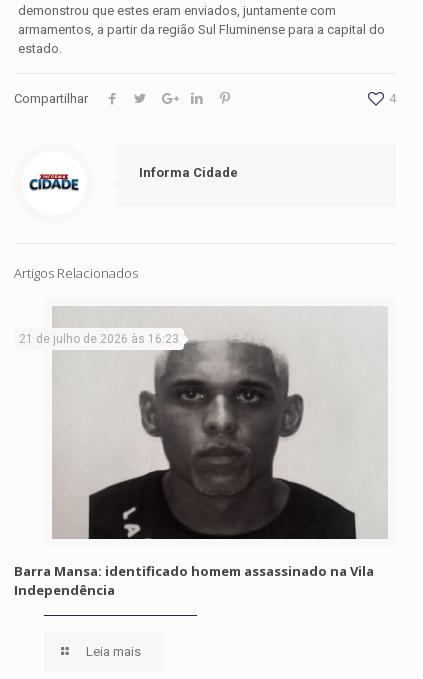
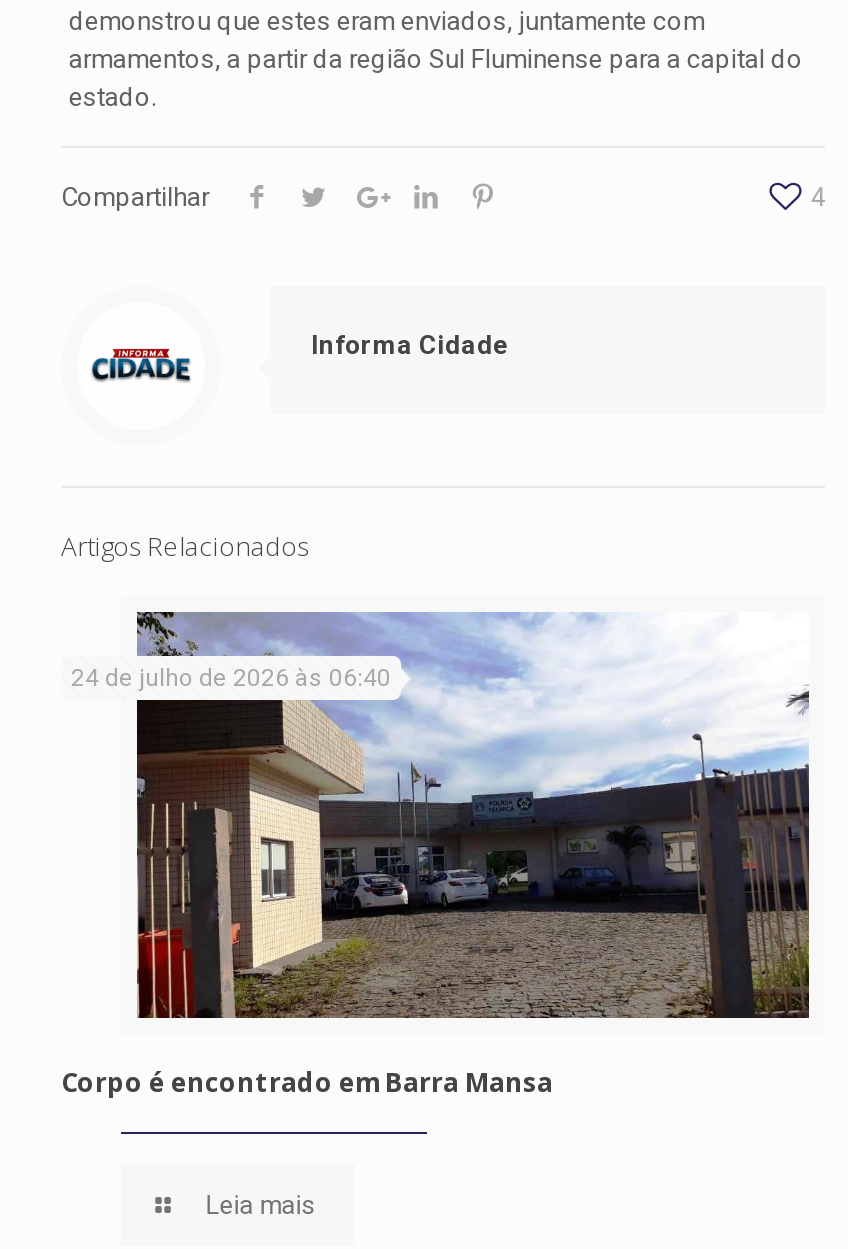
[19,306,388,540] [image] | 21 de julho de 2026 às 16:23 -> [71,610,811,1012] [image] | 24 de julho de 2026 às 06:40
[14,562,374,599] Barra Mansa: identificado homem assassinado na Vila | Independência -> [61,1065,553,1101] Corpo é encontrado em Barra Mansa

